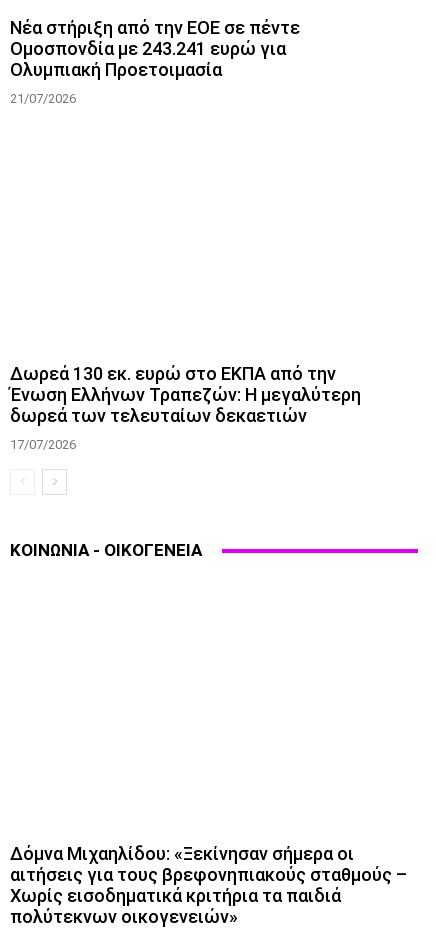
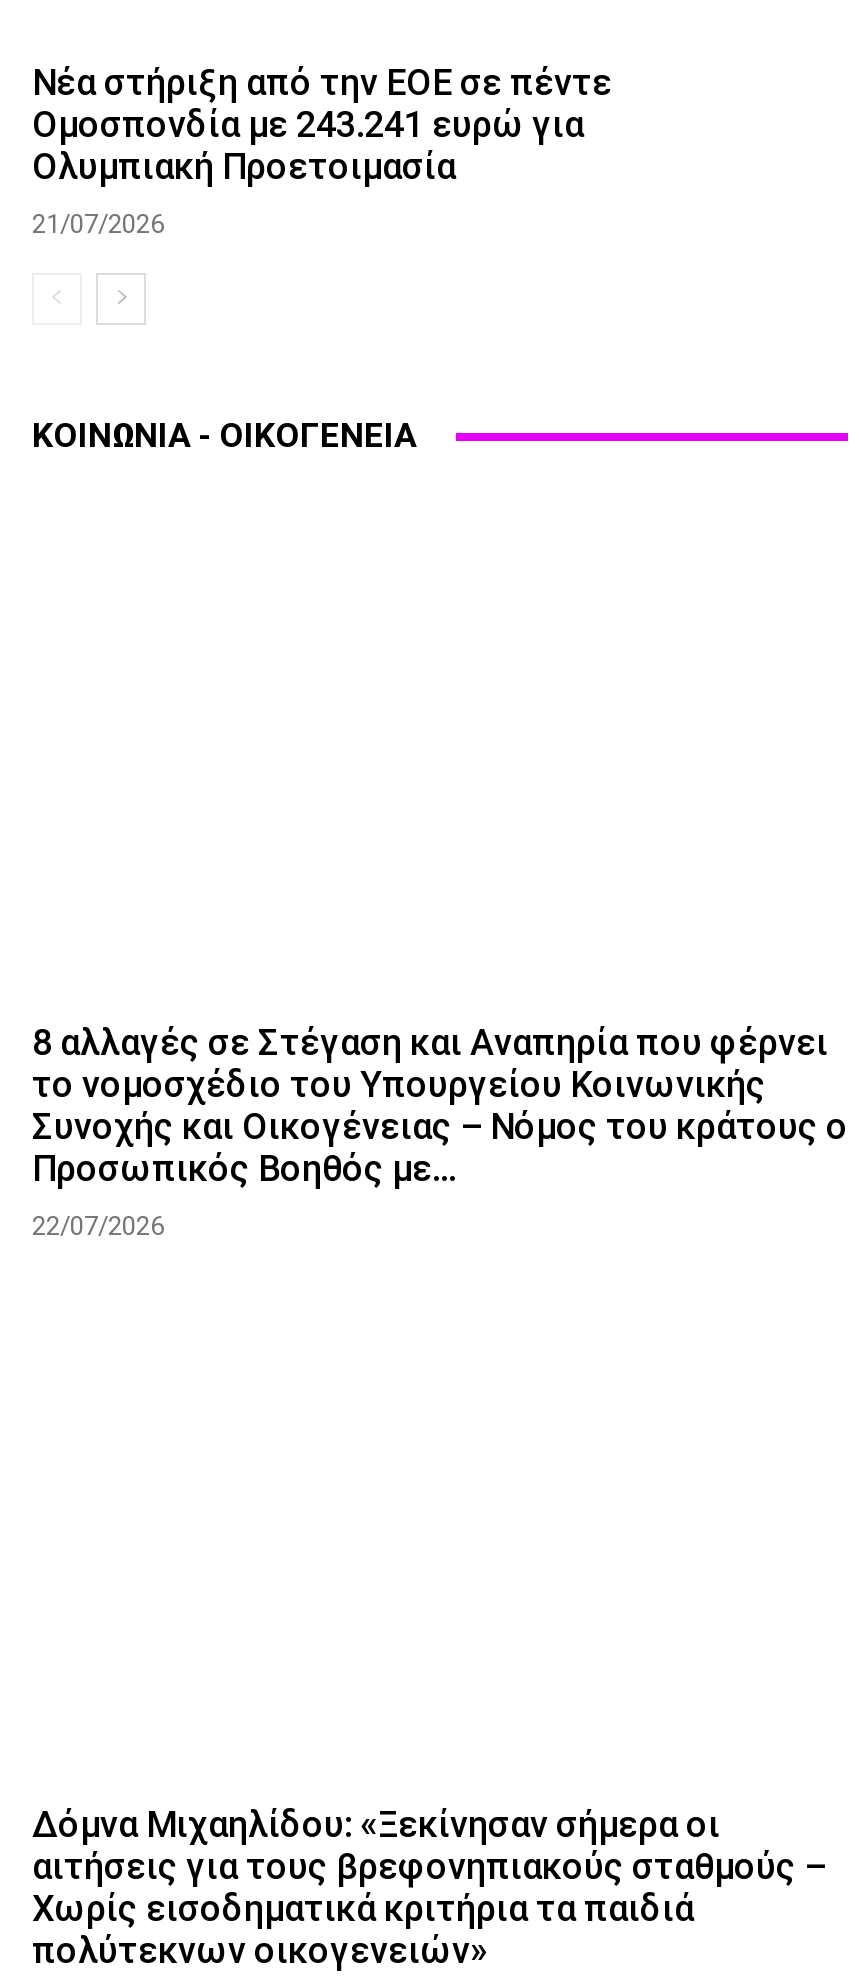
[10,363,361,452] Δωρεά 130 εκ. ευρώ στο ΕΚΠΑ από την | Ένωση Ελλήνων Τραπεζών: Η μεγαλύτερη | δωρεά των τελευταίων δεκαετιών | 17/07/2026 -> none
moved [10,540,202,560] -> [32,416,416,456]: ΚΟΙΝΩΝΙΑ - ΟΙΚΟΓΕΝΕΙΑ
none -> [32,1021,848,1241] 8 αλλαγές σε Στέγαση και Αναπηρία που φέρνει | το νομοσχέδιο του Υπουργείου Κοινωνικής | Συνοχής και Οικογένειας – Νόμος του κράτους ο | Προσωπικός Βοηθός με... | 22/07/2026

